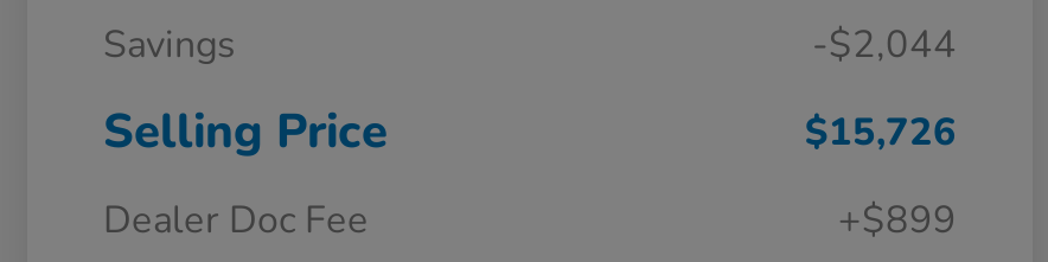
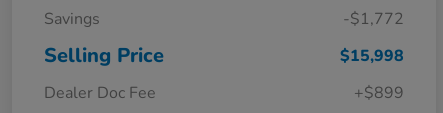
[812,19,957,71] -$2,044 -> [343,8,404,30] -$1,772
[805,107,957,159] $15,726 -> [340,45,404,67] $15,998

